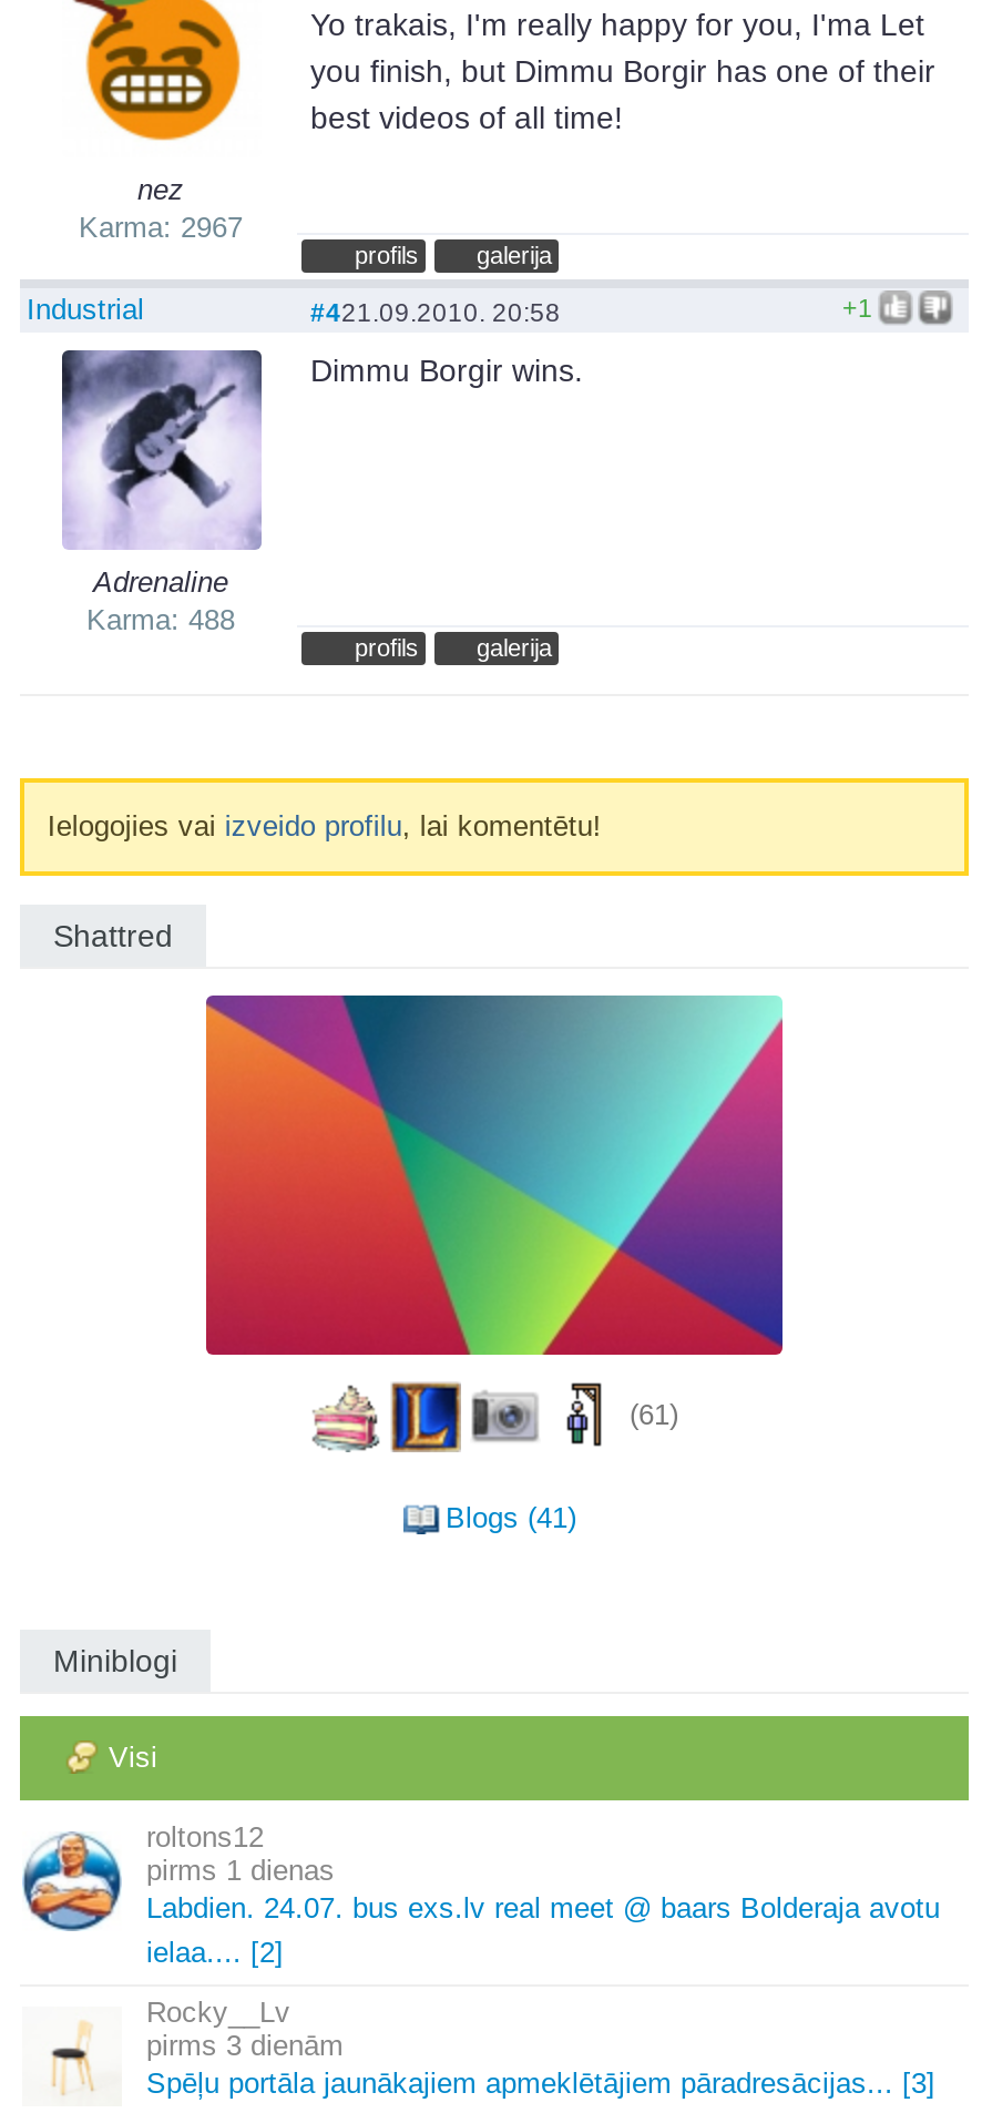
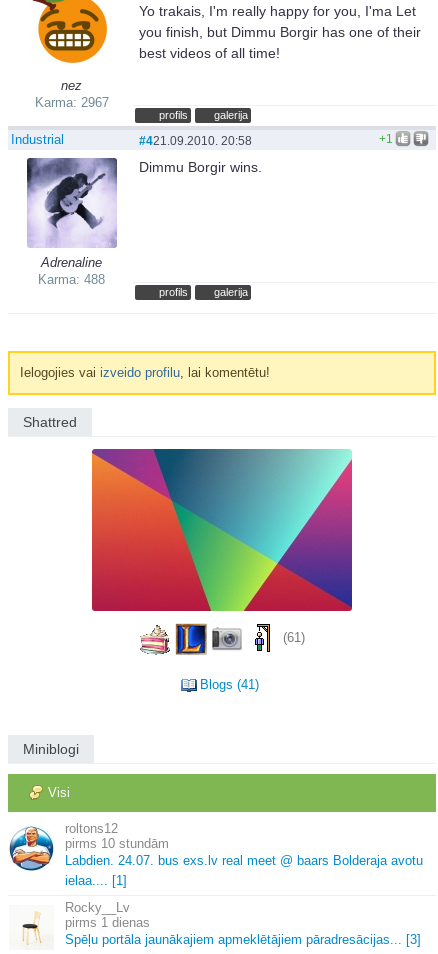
[226,1854,335,1888] 1 dienas -> [101,836,169,851] 10 stundām
[146,1937,284,1970] ielaa.... [2] -> [65,873,127,888] ielaa.... [1]
[226,2030,344,2063] 3 dienām -> [101,915,150,930] 1 dienas

